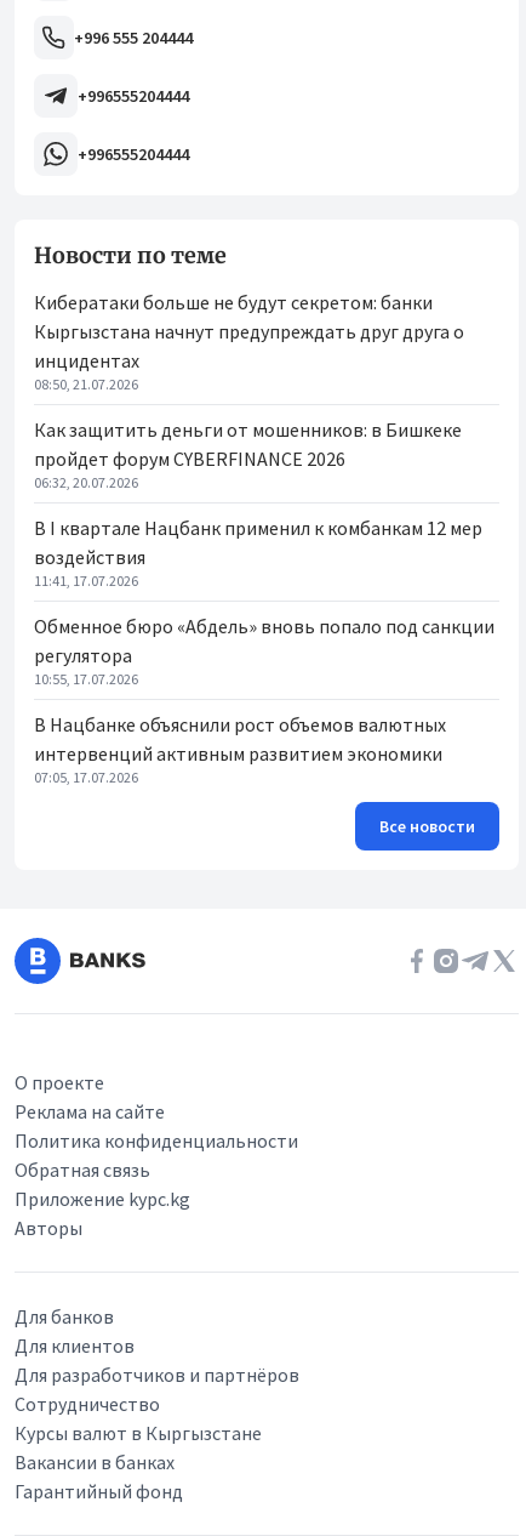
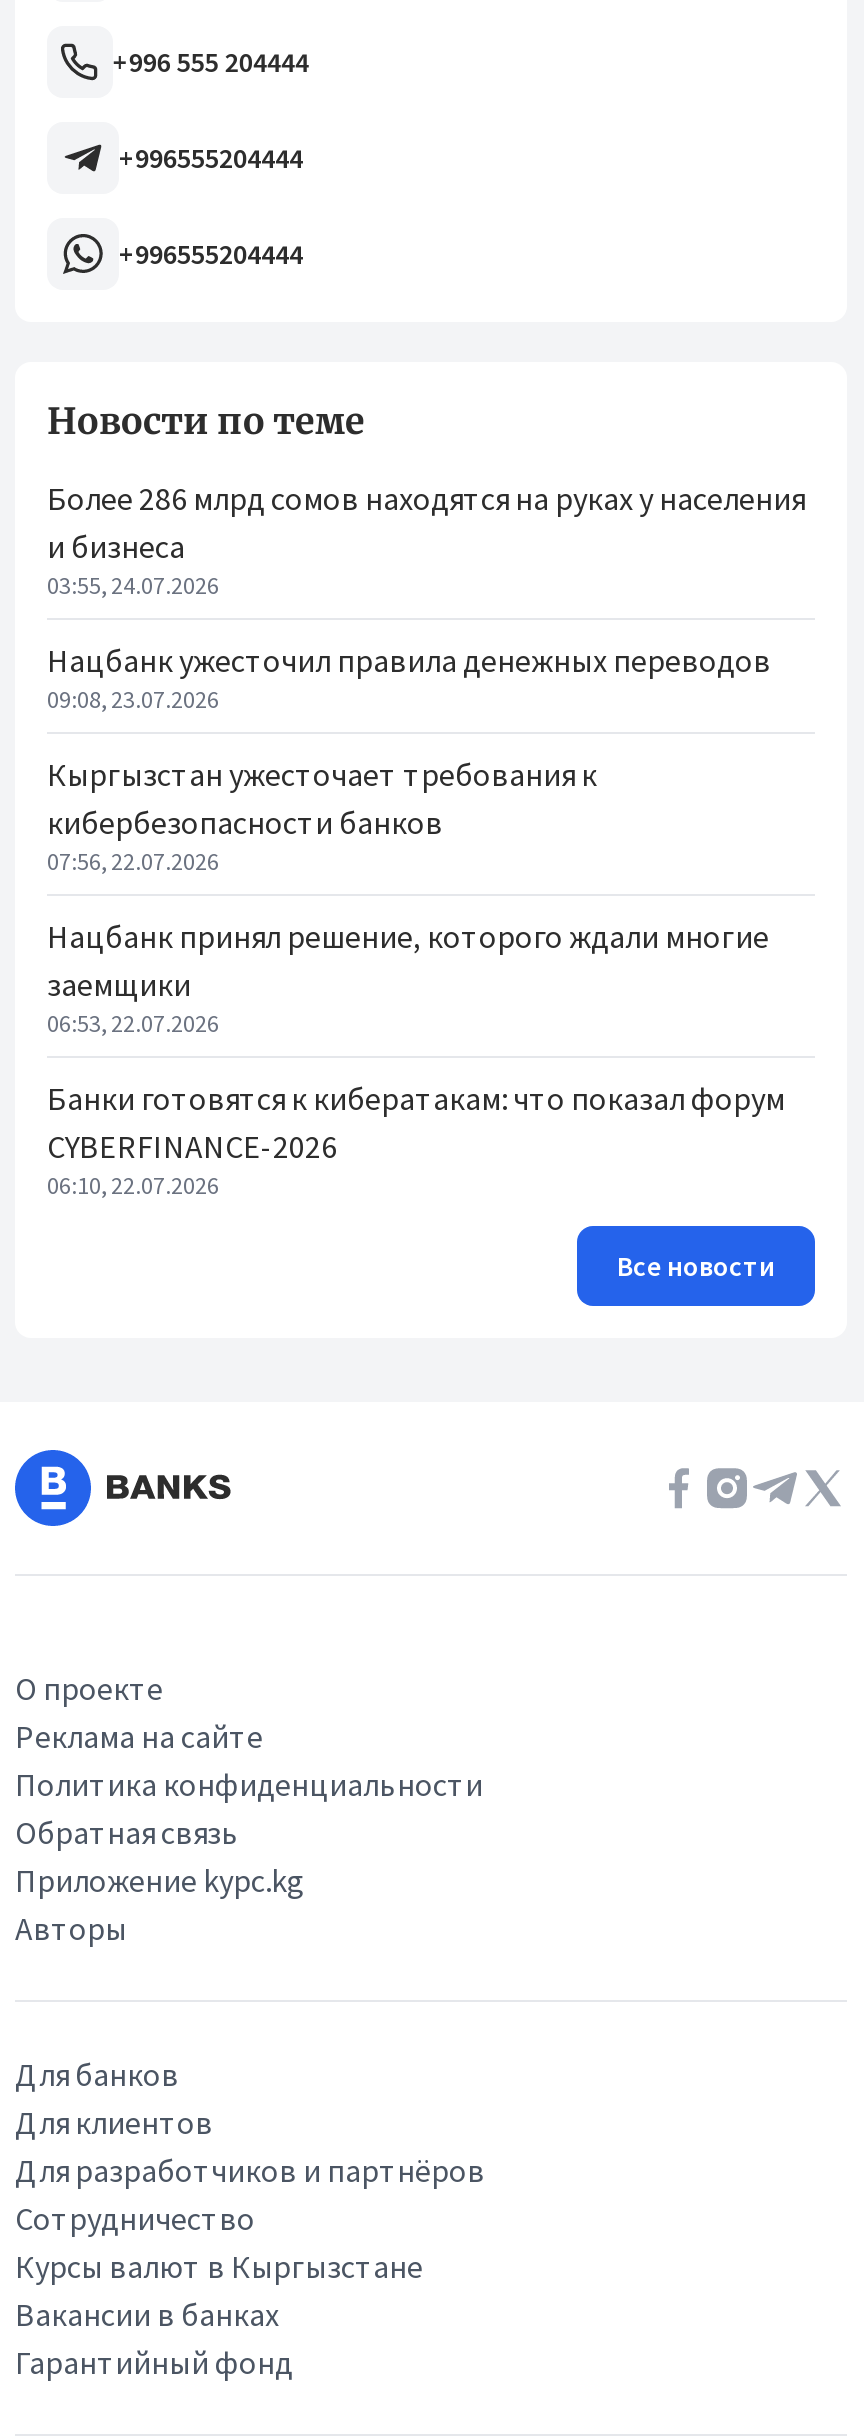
[34,290,464,393] Кибератаки больше не будут секретом: банки | Кыргызстана начнут предупреждать друг друга о | инцидентах | 08:50, 21.07.2026 -> [47,478,805,600] Более 286 млрд сомов находятся на руках у населения | и бизнеса | 03:55, 24.07.2026
[34,417,462,491] Как защитить деньги от мошенников: в Бишкеке | пройдет форум CYBERFINANCE 2026 | 06:32, 20.07.2026 -> [47,640,771,714] Нацбанк ужесточил правила денежных переводов | 09:08, 23.07.2026
[34,516,482,590] В I квартале Нацбанк применил к комбанкам 12 мер | воздействия | 11:41, 17.07.2026 -> [47,754,597,876] Кыргызстан ужесточает требования к | кибербезопасности банков | 07:56, 22.07.2026
[34,614,494,688] Обменное бюро «Абдель» вновь попало под санкции | регулятора | 10:55, 17.07.2026 -> [47,916,769,1038] Нацбанк принял решение, которого ждали многие | заемщики | 06:53, 22.07.2026
[34,712,446,786] В Нацбанке объяснили рост объемов валютных | интервенций активным развитием экономики | 07:05, 17.07.2026 -> [47,1078,785,1200] Банки готовятся к кибератакам: что показал форум | CYBERFINANCE-2026 | 06:10, 22.07.2026

